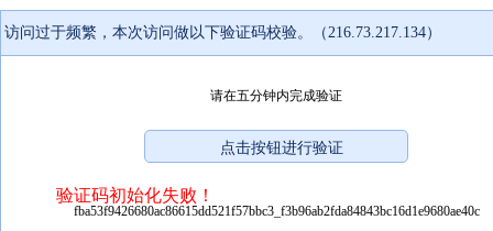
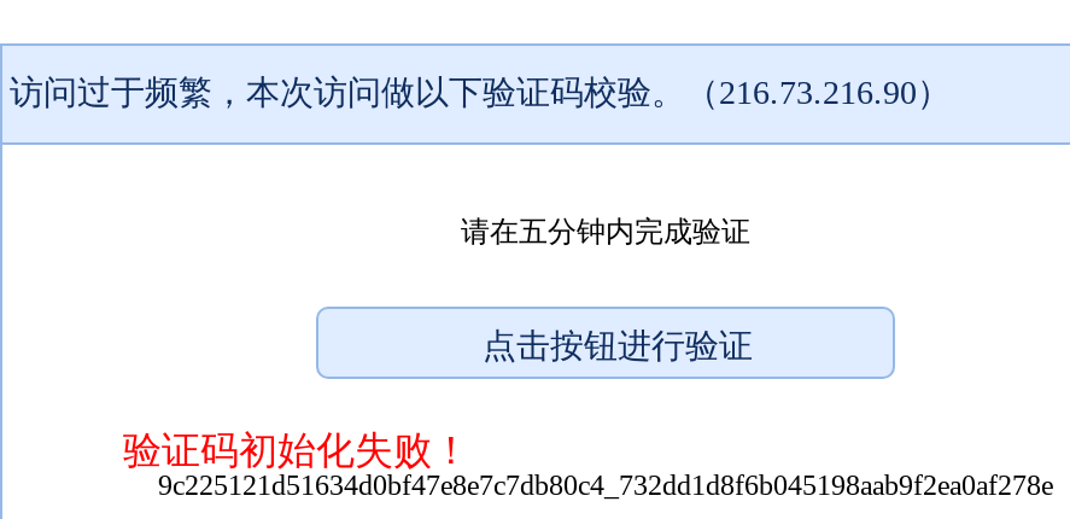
[4,24,441,40] 访问过于频繁，本次访问做以下验证码校验。（216.73.217.134） -> [10,74,951,111] 访问过于频繁，本次访问做以下验证码校验。（216.73.216.90）
[73,203,479,219] fba53f9426680ac86615dd521f57bbc3_f3b96ab2fda84843bc16d1e9680ae40c -> [158,468,1053,502] 9c225121d51634d0bf47e8e7c7db80c4_732dd1d8f6b045198aab9f2ea0af278e

